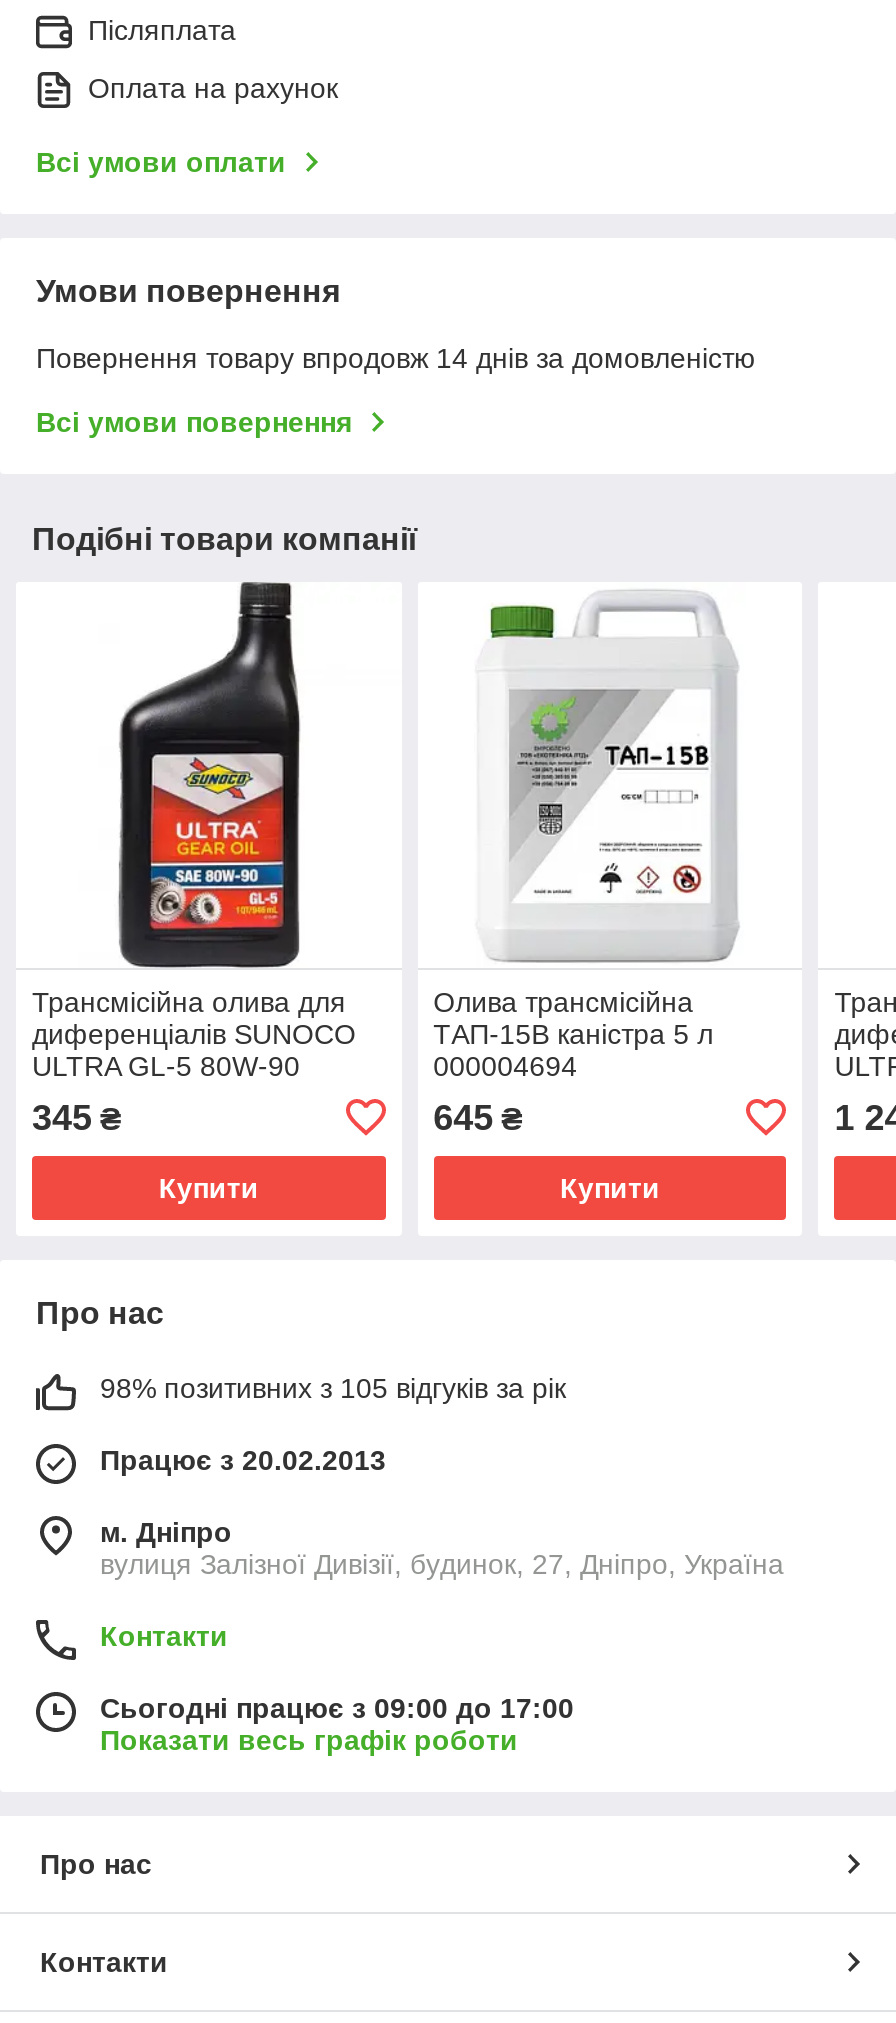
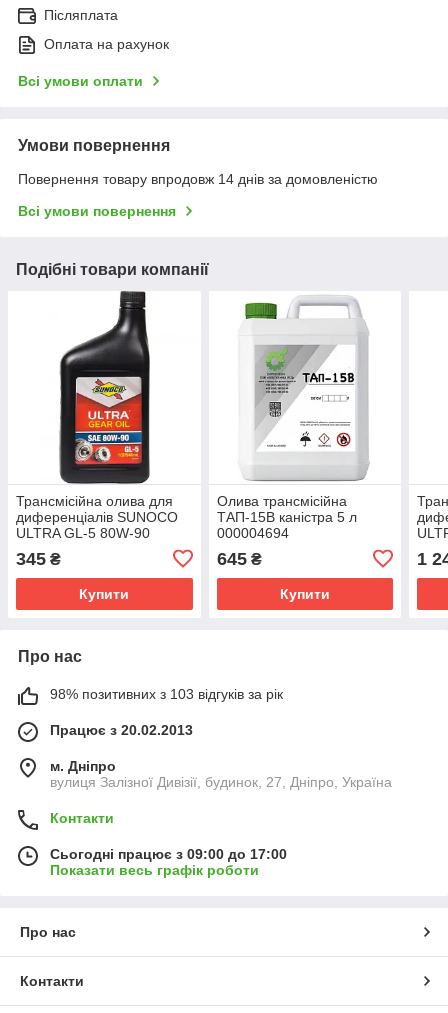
[100,1372,566,1404] 98% позитивних з 105 відгуків за рік -> [50,686,283,702] 98% позитивних з 103 відгуків за рік

